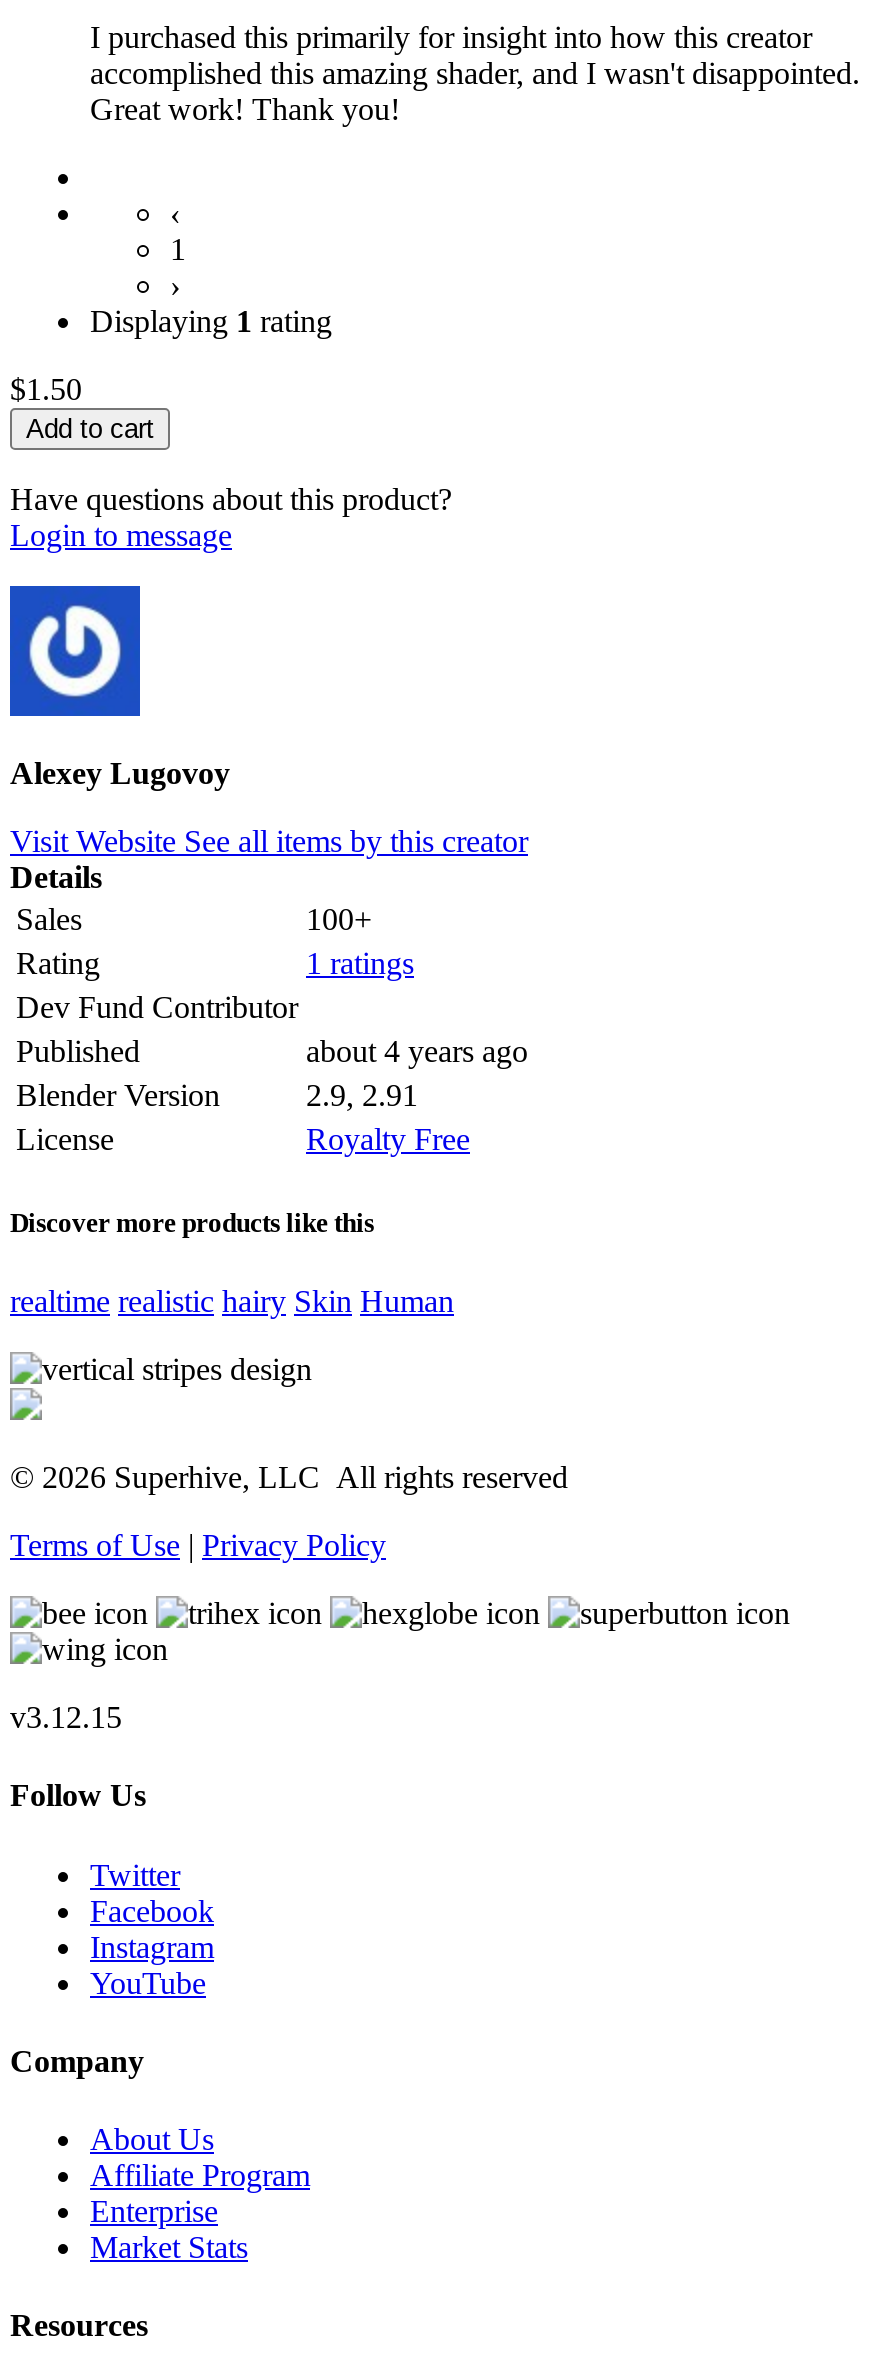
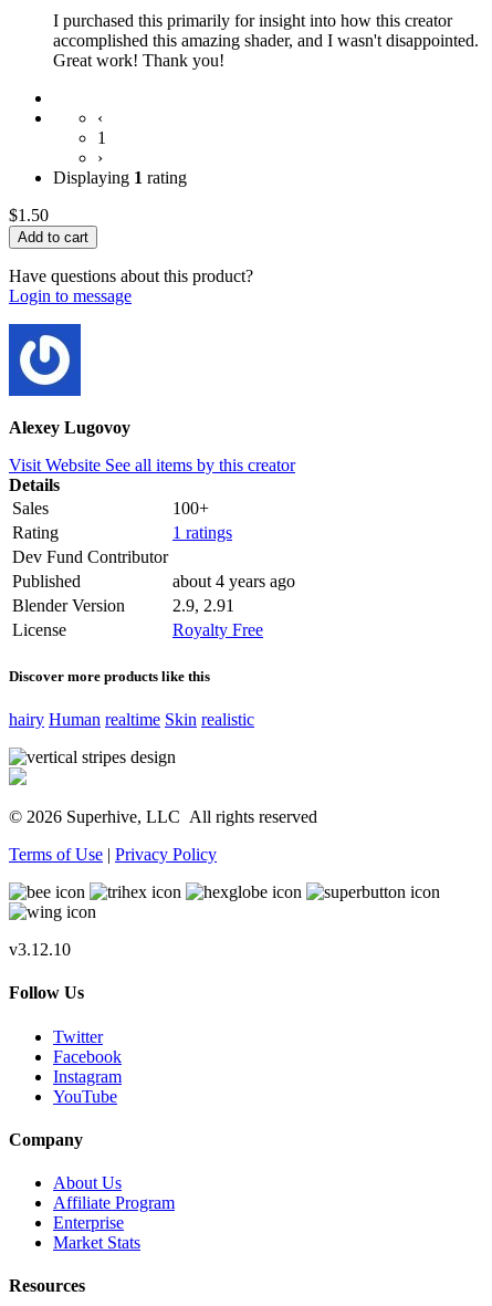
[10,1284,454,1318] realtime realistic hairy Skin Human -> [9,710,254,729] hairy Human realtime Skin realistic
[10,1700,122,1734] v3.12.15 -> [9,940,71,959] v3.12.10

